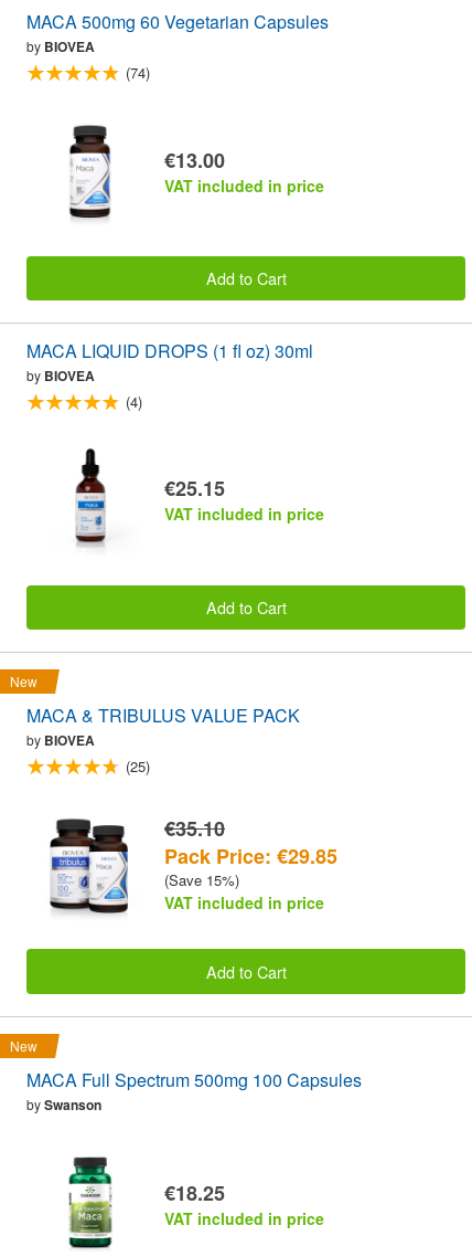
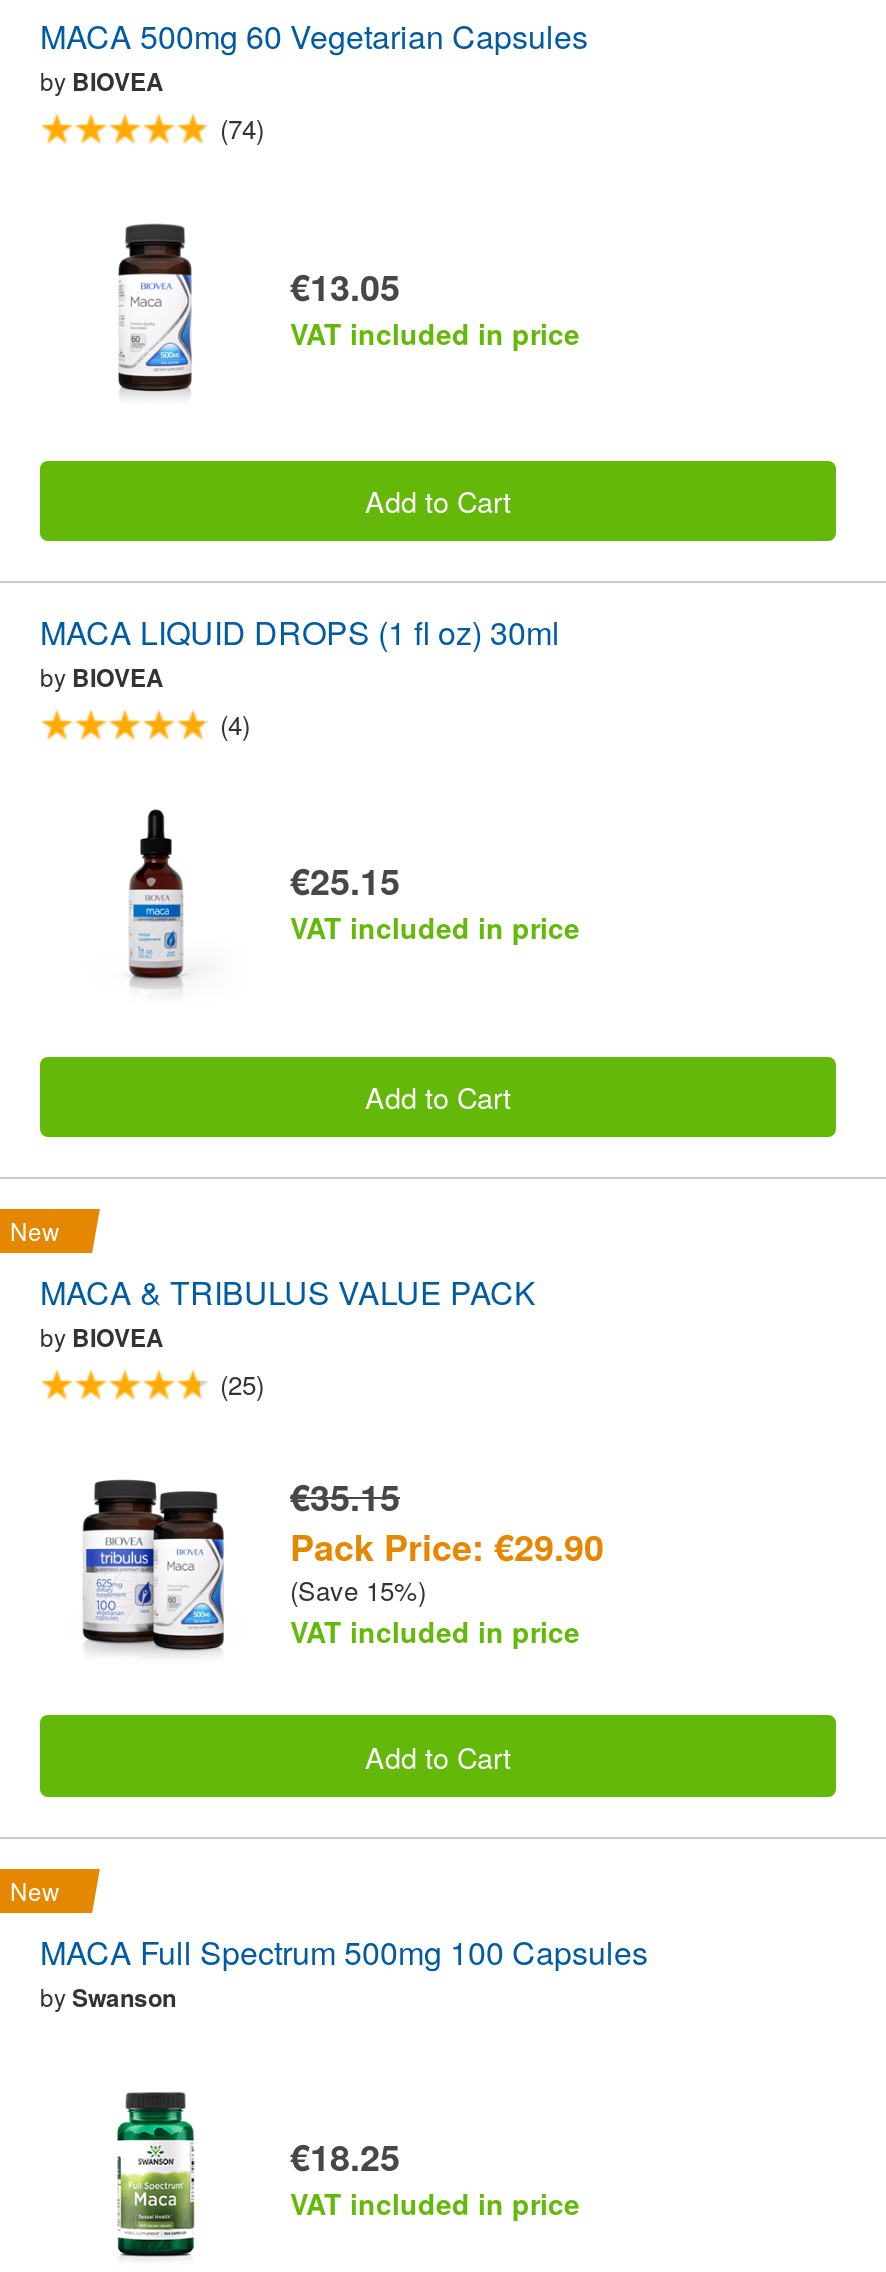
[164,145,225,174] €13.00 -> [290,260,400,312] €13.05
[164,814,225,843] €35.10 -> [290,1471,400,1523] €35.15
[164,842,337,871] Pack Price: €29.85 -> [290,1521,604,1573] Pack Price: €29.90

